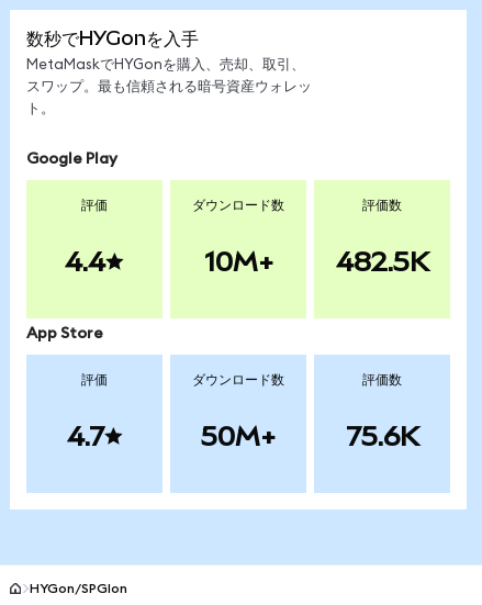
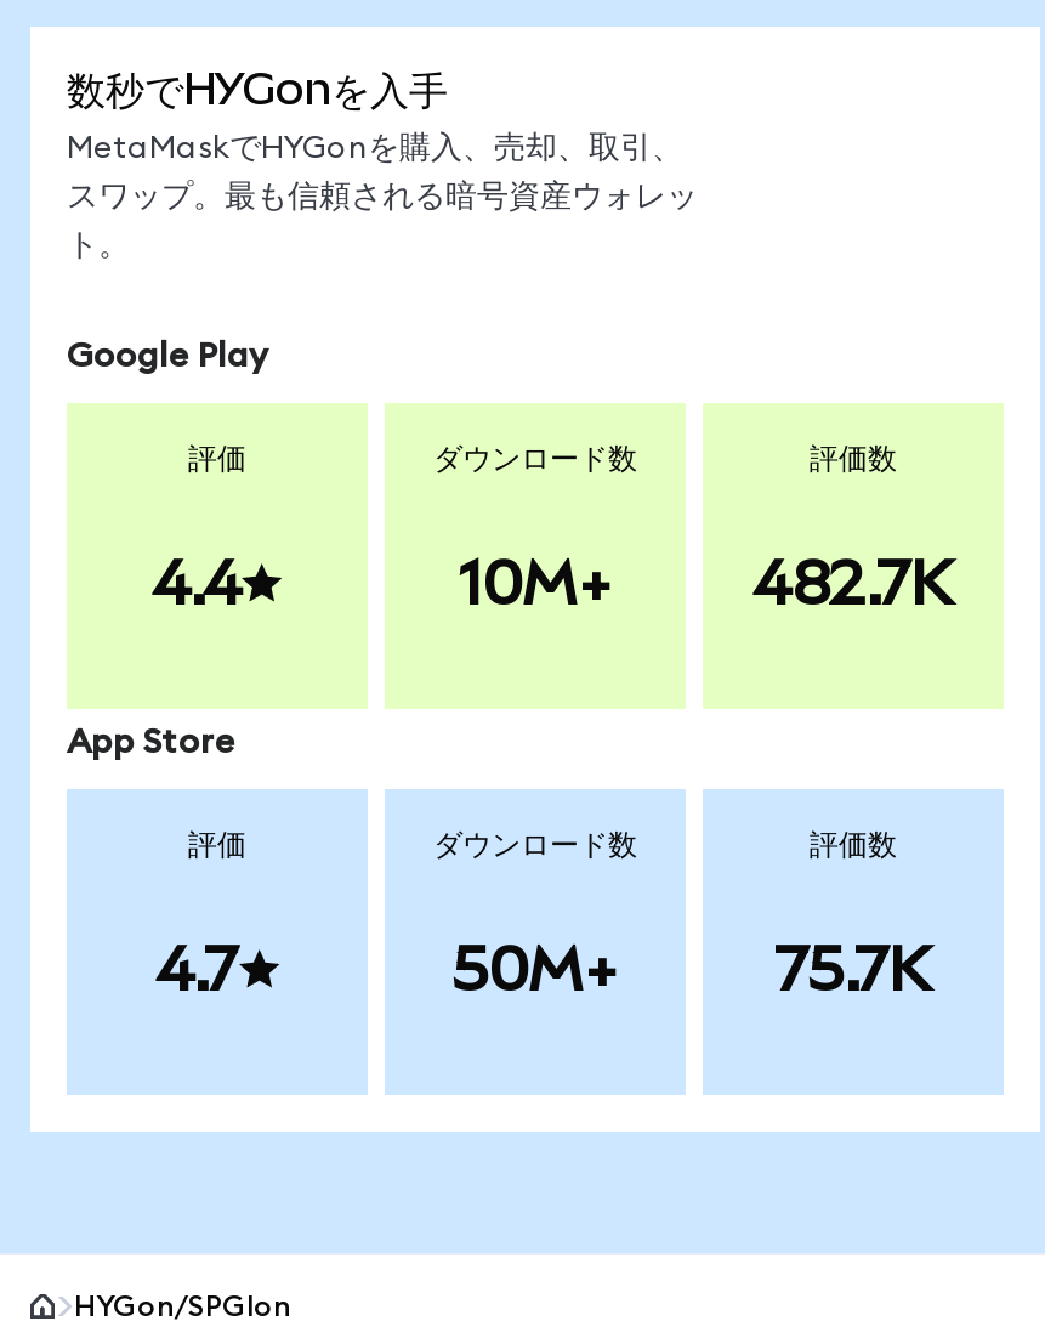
[335,246,429,277] 482.5K -> [752,549,954,617] 482.7K
[345,421,419,451] 75.6K -> [774,935,932,1003] 75.7K

